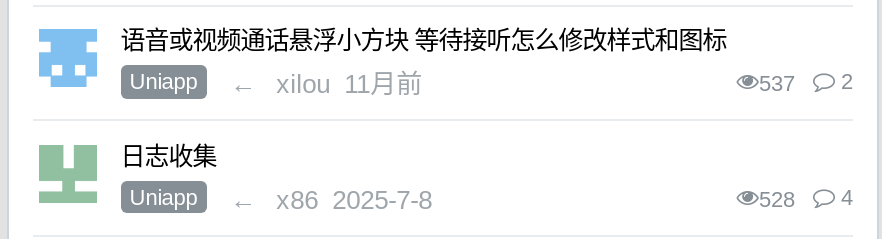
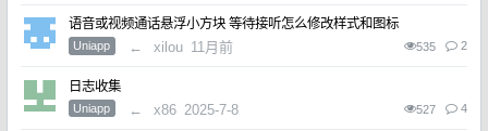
[759,69,853,95] 537 2 -> [416,39,467,53] 535 2
[759,185,853,211] 528 4 -> [416,102,467,116] 527 4

